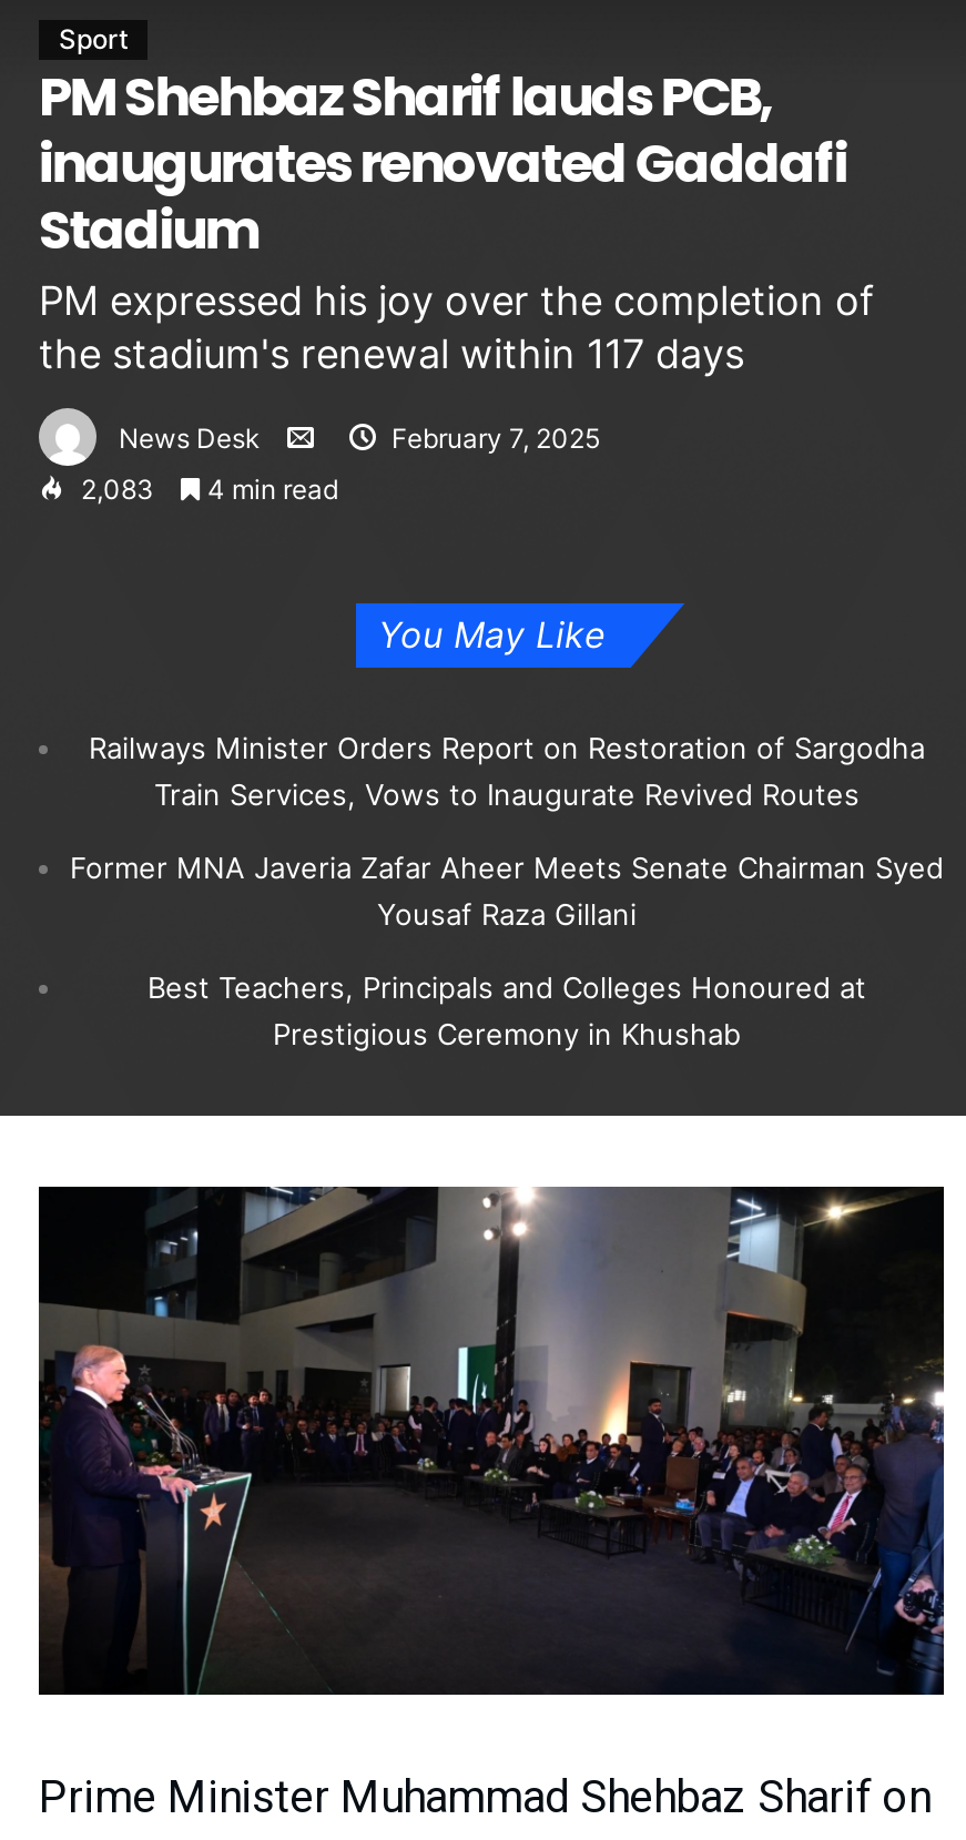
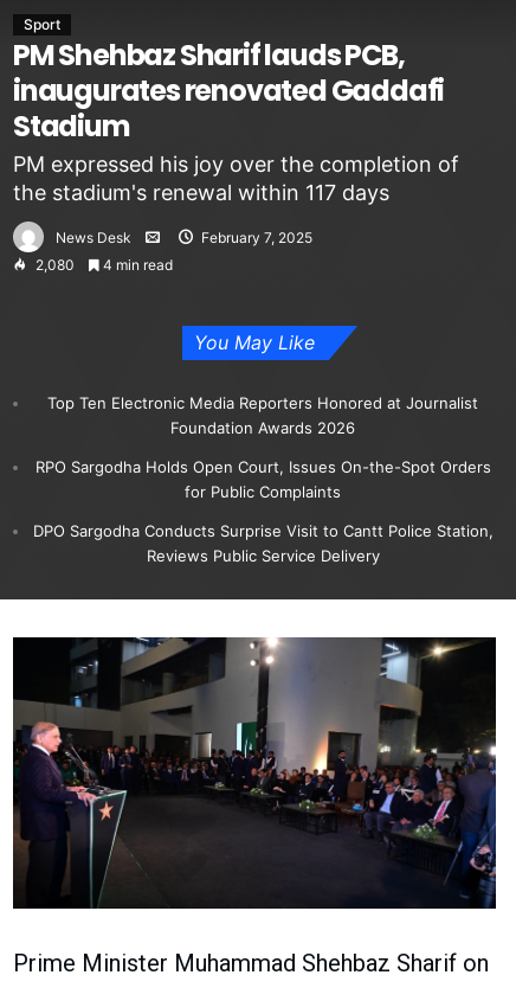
[81,472,338,506] 2,083 4 min read -> [36,256,173,274] 2,080 4 min read
[89,730,925,812] Railways Minister Orders Report on Restoration of Sargodha | Train Services, Vows to Inaugurate Revived Routes -> [47,393,478,437] Top Ten Electronic Media Reporters Honored at Journalist | Foundation Awards 2026
[70,850,944,932] Former MNA Javeria Zafar Aheer Meets Senate Chairman Syed | Yousaf Raza Gillani -> [35,457,491,501] RPO Sargodha Holds Open Court, Issues On-the-Spot Orders | for Public Complaints
[148,969,866,1051] Best Teachers, Principals and Colleges Honoured at | Prestigious Ceremony in Khushab -> [33,521,493,565] DPO Sargodha Conducts Surprise Visit to Cantt Police Station, | Reviews Public Service Delivery

